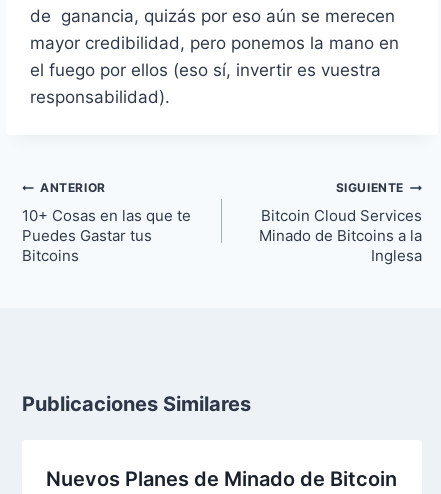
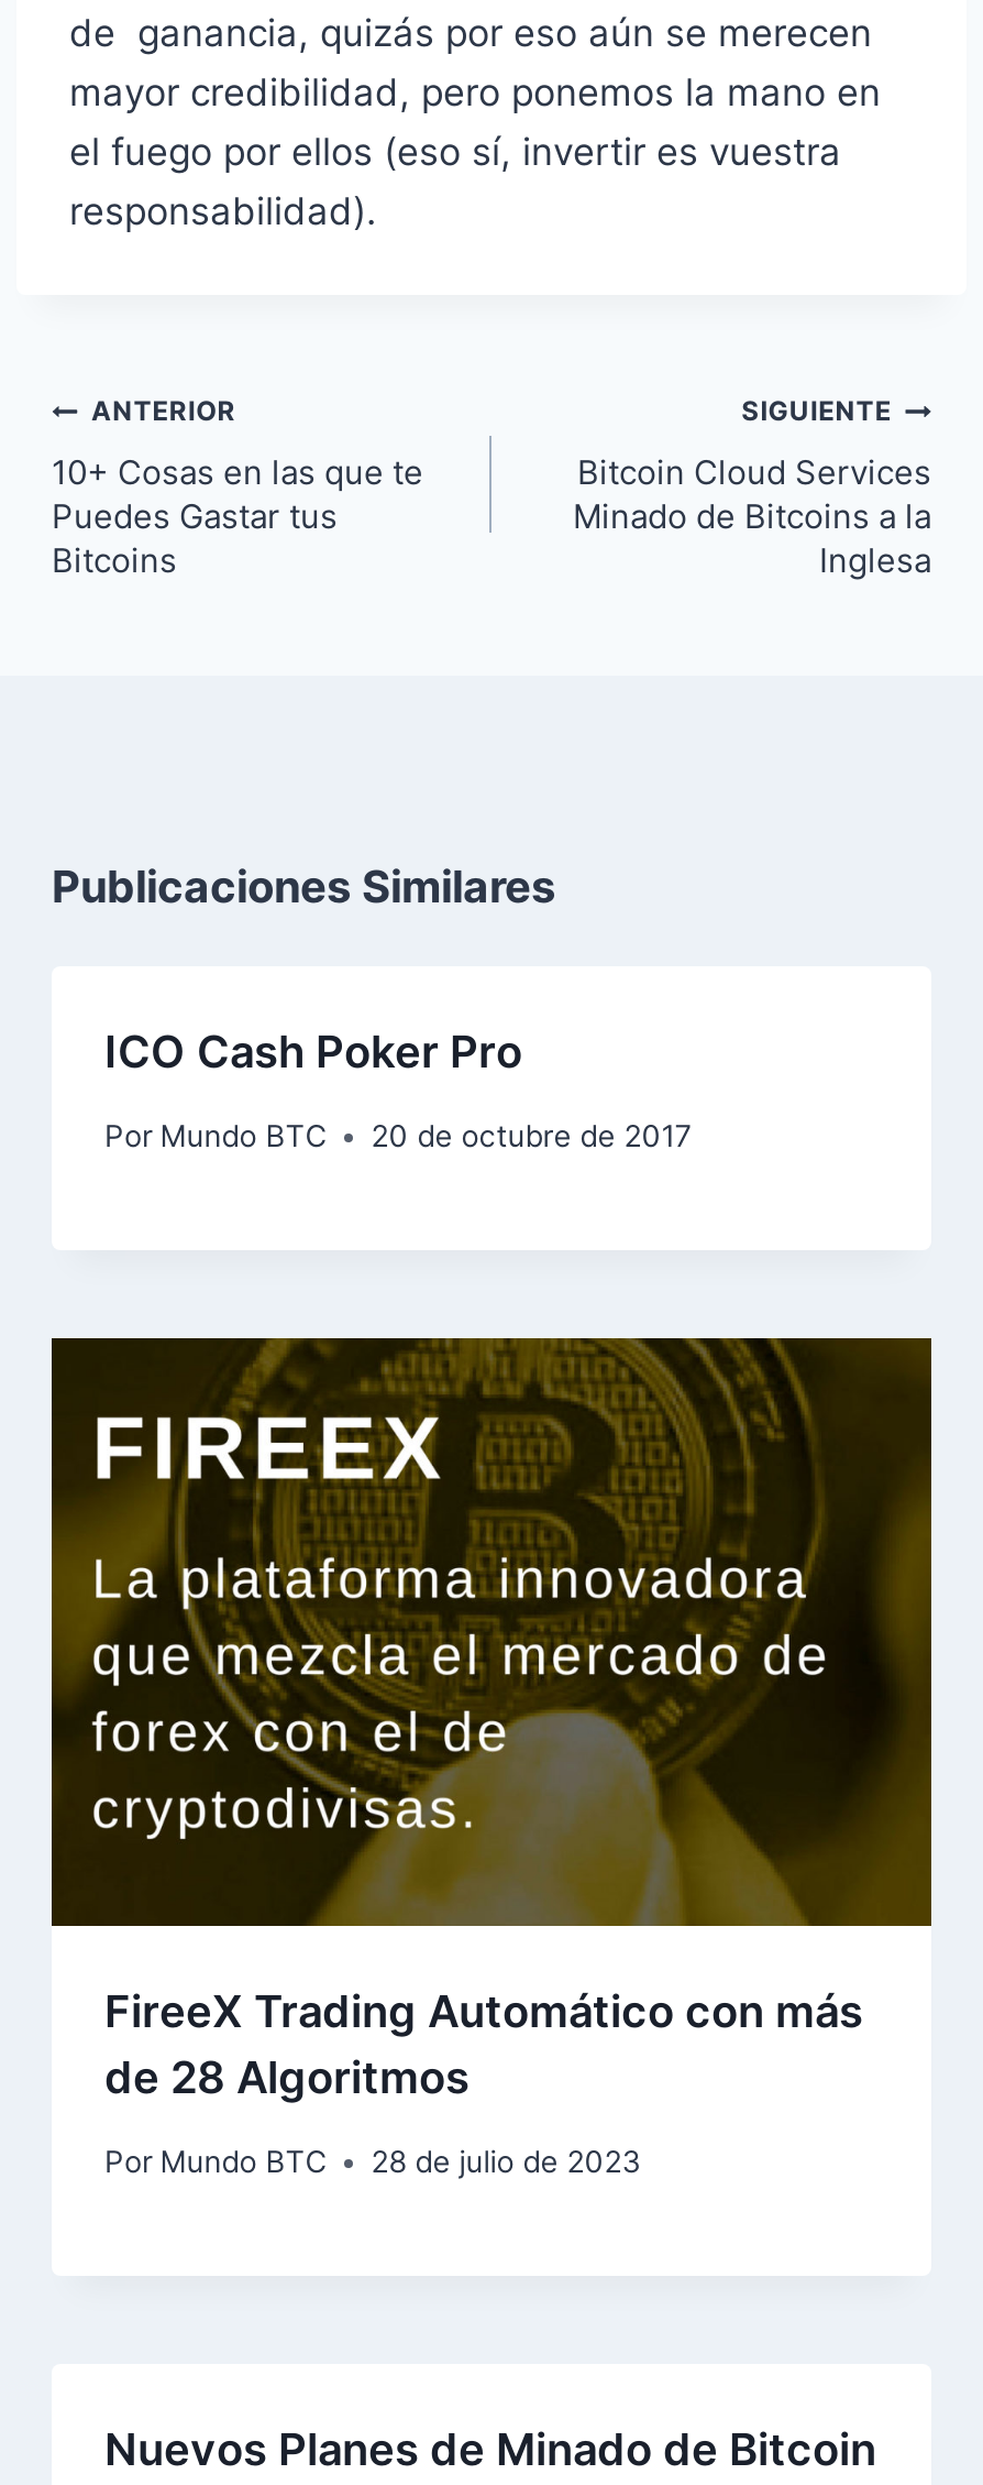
none -> [49,1334,934,2180] [image] | FireeX Trading Automático con más | de 28 Algoritmos | Por Mundo BTC | 28 de julio de 2023
none -> [104,1025,692,1154] ICO Cash Poker Pro | Por Mundo BTC | 20 de octubre de 2017

